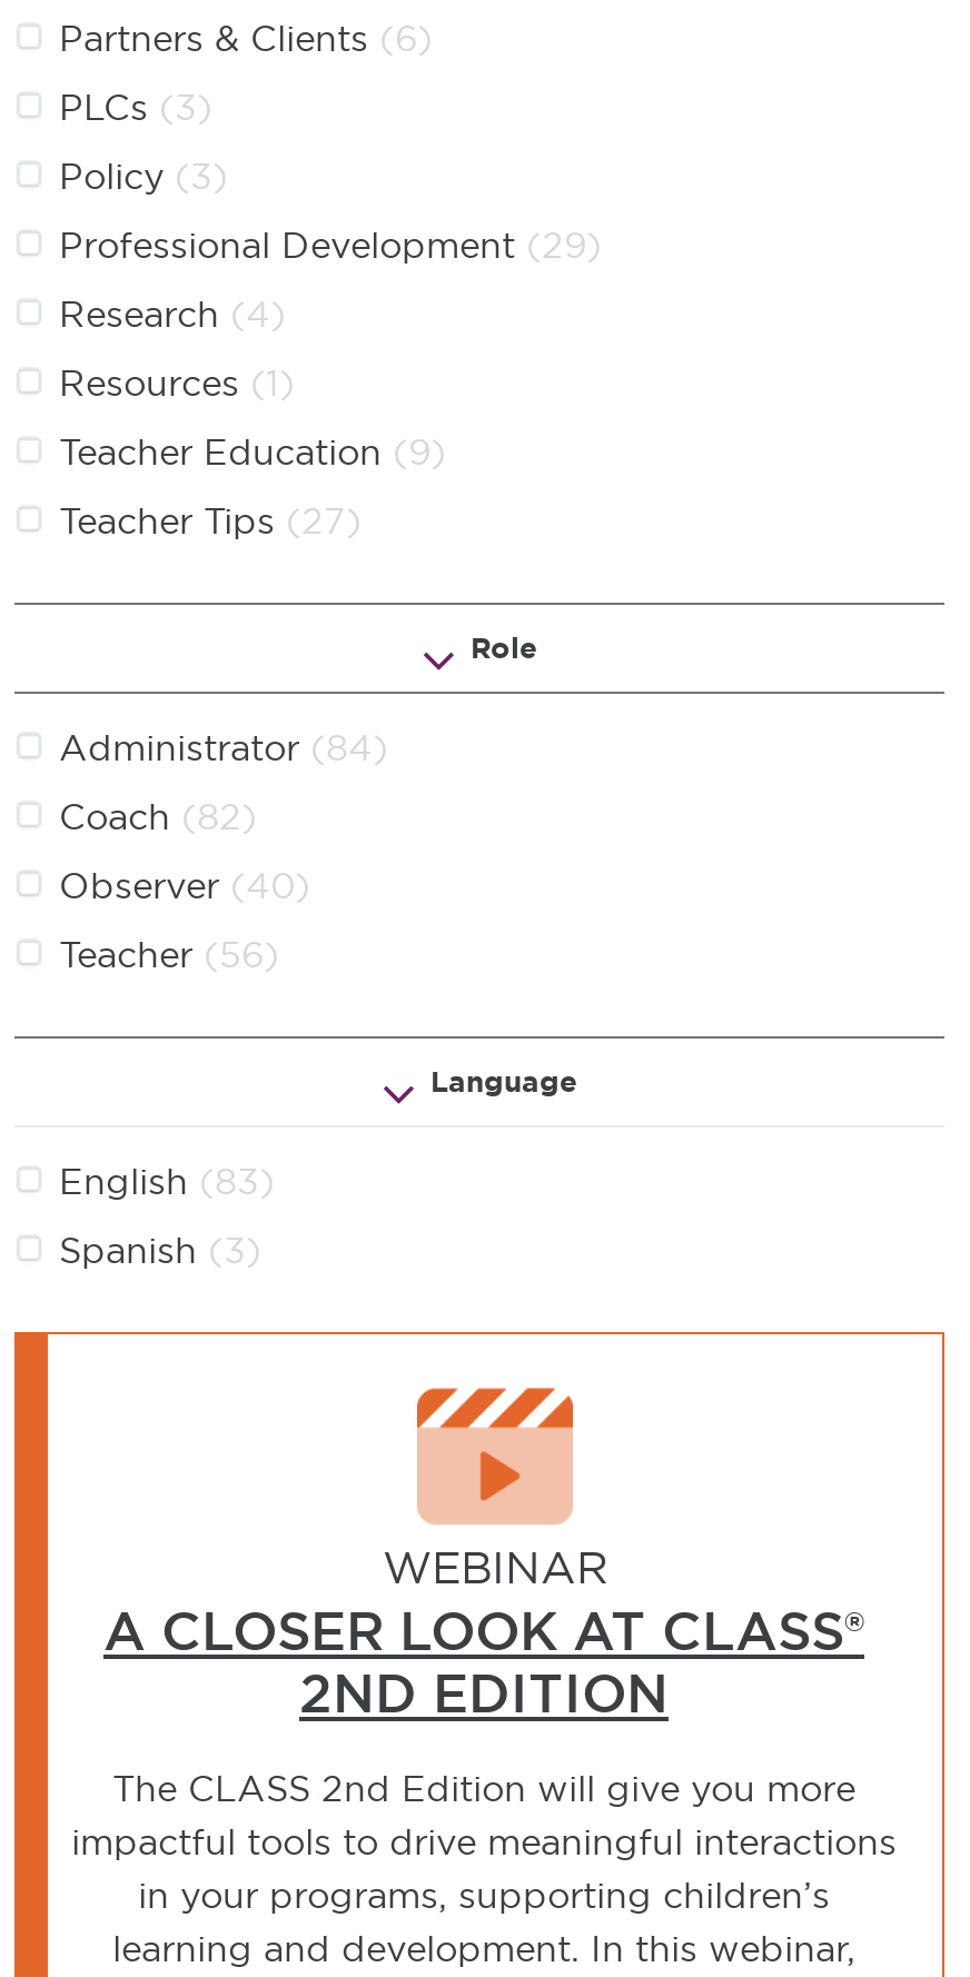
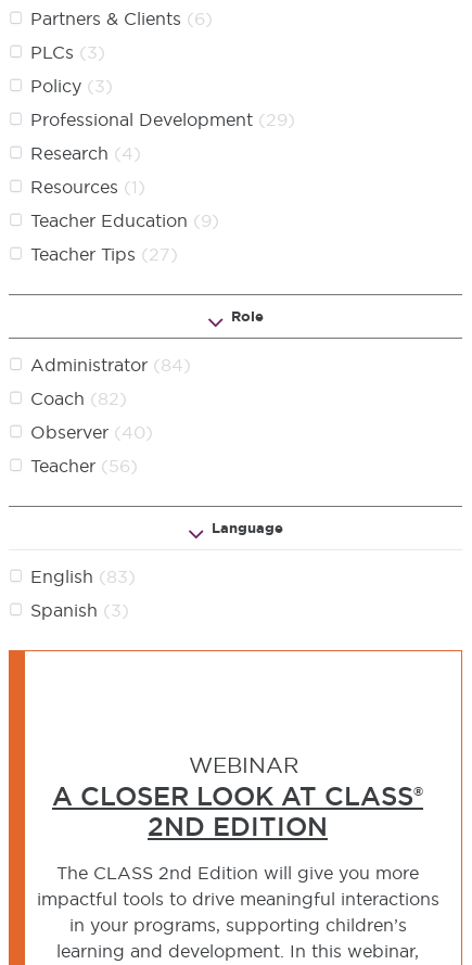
[415,1385,575,1526] [image] -> none

